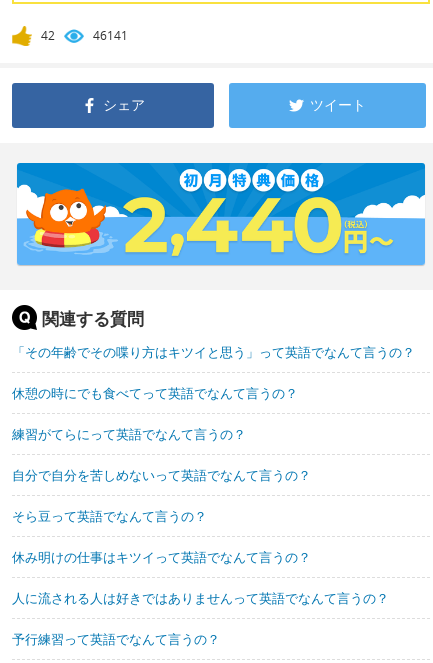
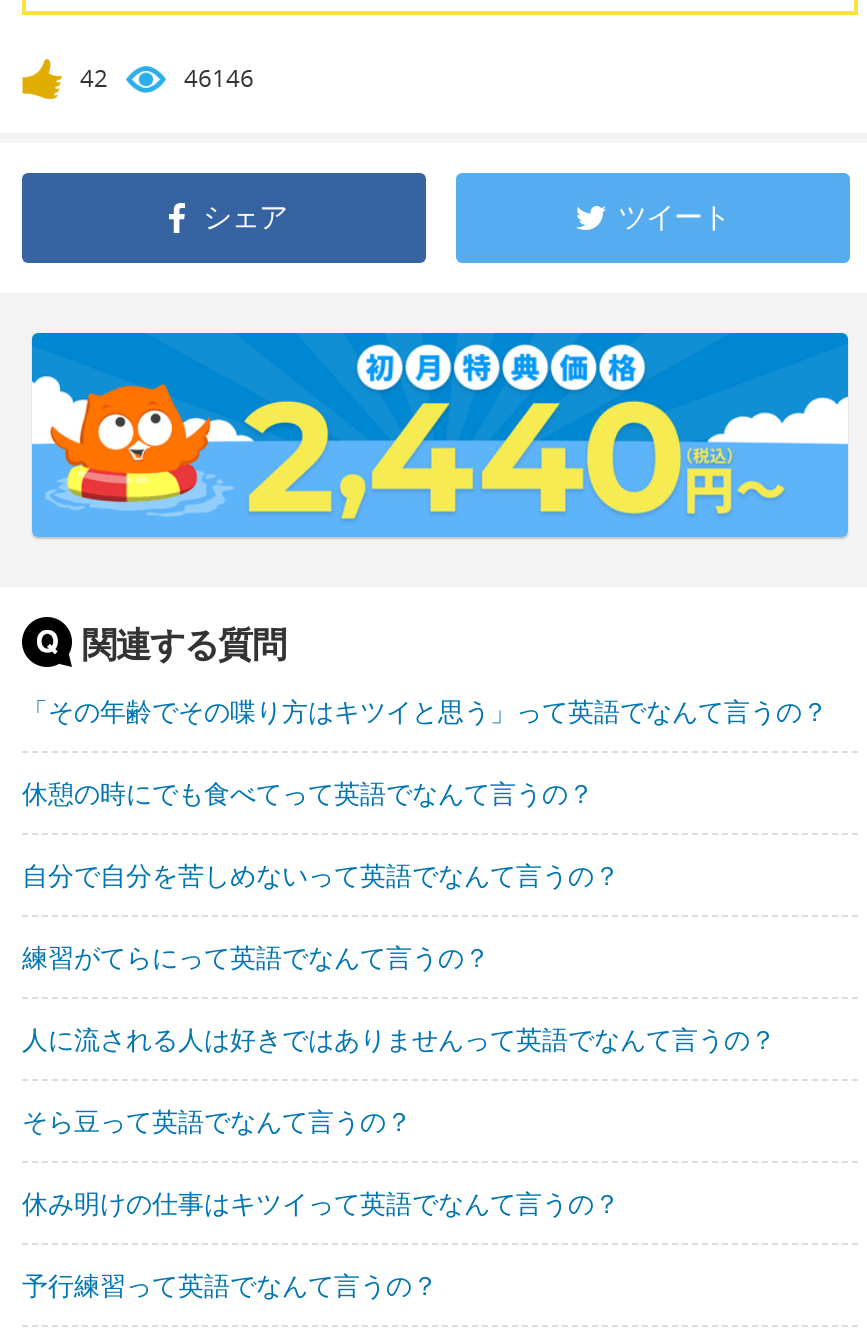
[93,27,128,44] 46141 -> [184,62,254,96] 46146
moved [12,425,246,443] -> [22,940,490,976]: 練習がてらにって英語でなんて言うの？
moved [12,466,311,484] -> [22,858,620,894]: 自分で自分を苦しめないって英語でなんて言うの？
moved [12,507,311,566] -> [22,1104,620,1222]: そら豆って英語でなんて言うの？ | 休み明けの仕事はキツイって英語でなんて言うの？
moved [12,589,389,607] -> [22,1022,776,1058]: 人に流される人は好きではありませんって英語でなんて言うの？

